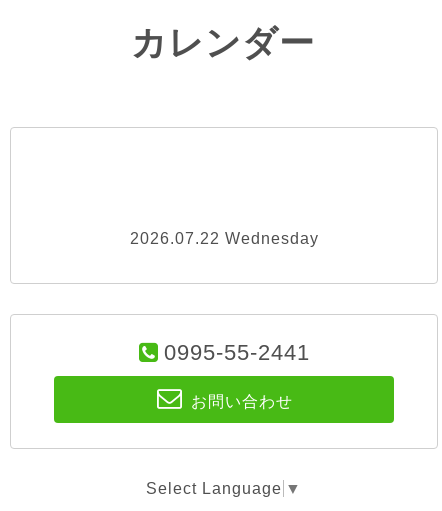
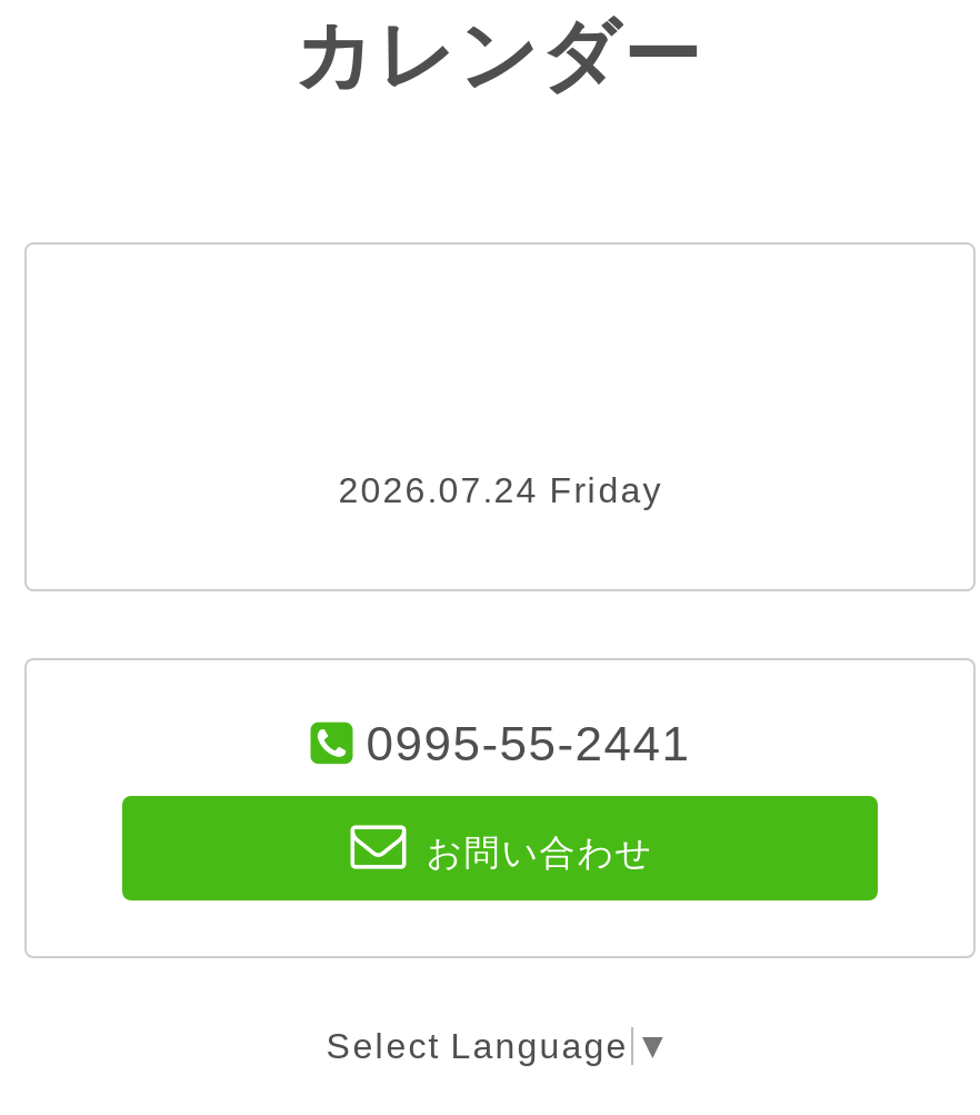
[130,230,319,247] 2026.07.22 Wednesday -> [338,472,663,510] 2026.07.24 Friday

